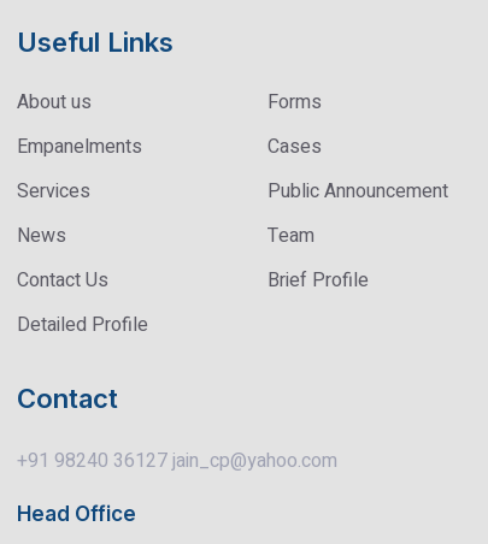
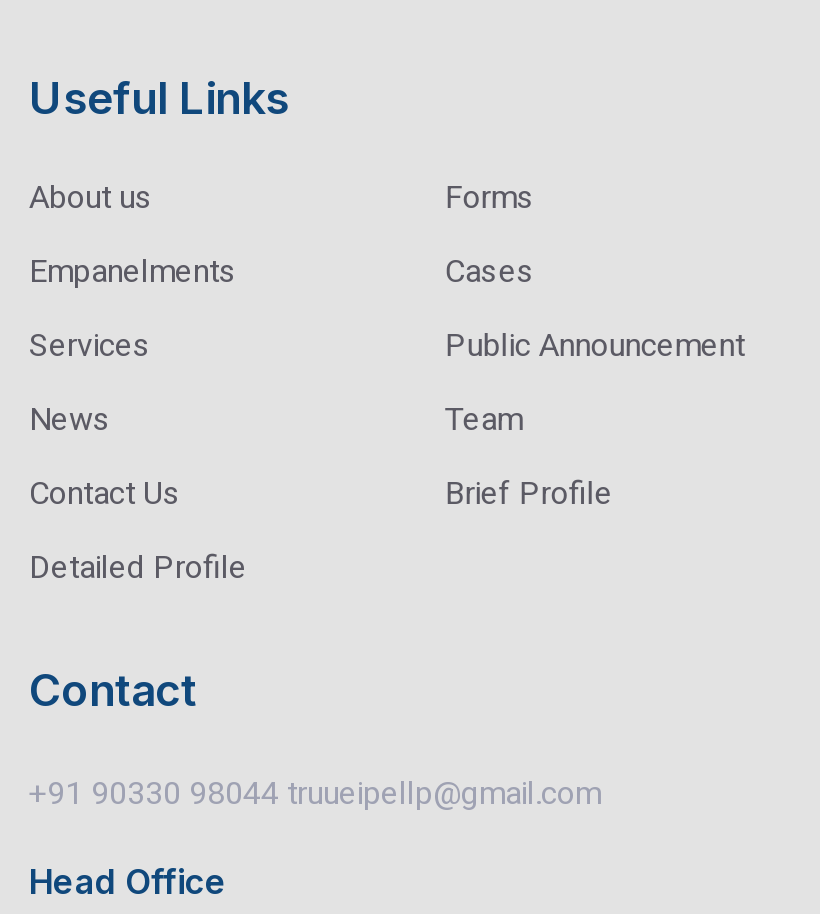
[17,447,337,476] +91 98240 36127 jain_cp@yahoo.com -> [29,769,601,817] +91 90330 98044 truueipellp@gmail.com

